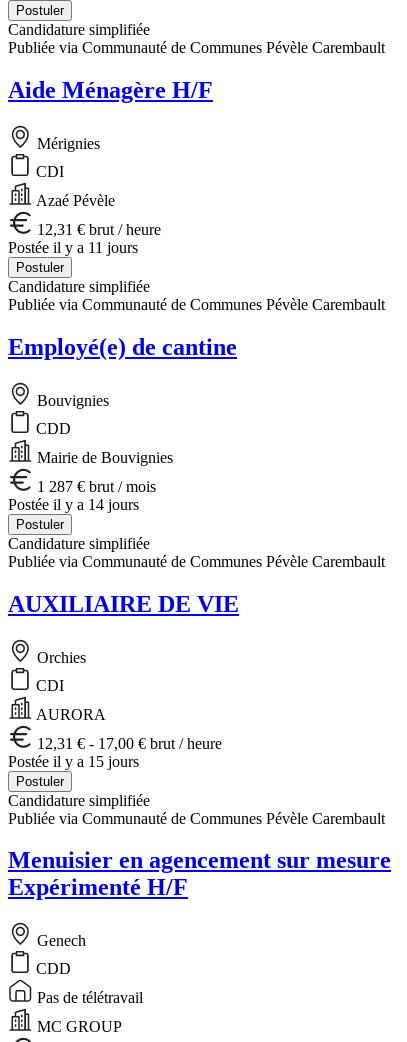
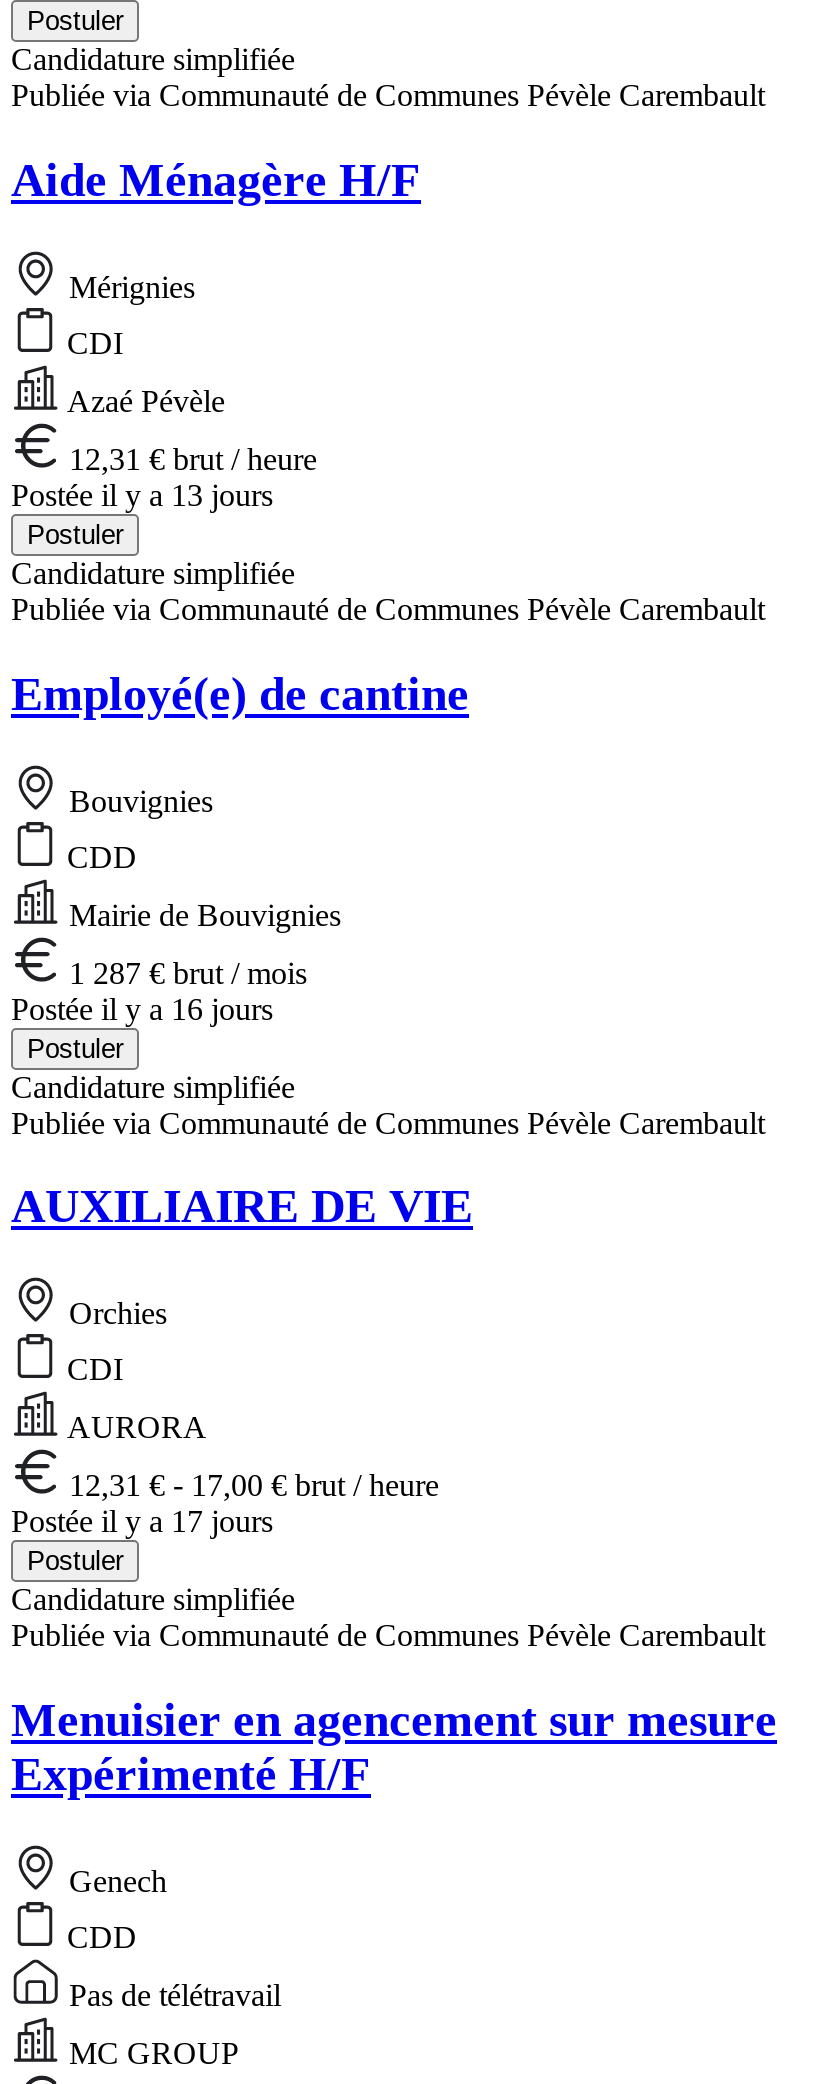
[8,239,138,256] Postée il y a 11 jours -> [11,478,273,512] Postée il y a 13 jours
[8,496,139,513] Postée il y a 14 jours -> [11,991,273,1025] Postée il y a 16 jours
[8,752,139,769] Postée il y a 15 jours -> [11,1505,273,1539] Postée il y a 17 jours

